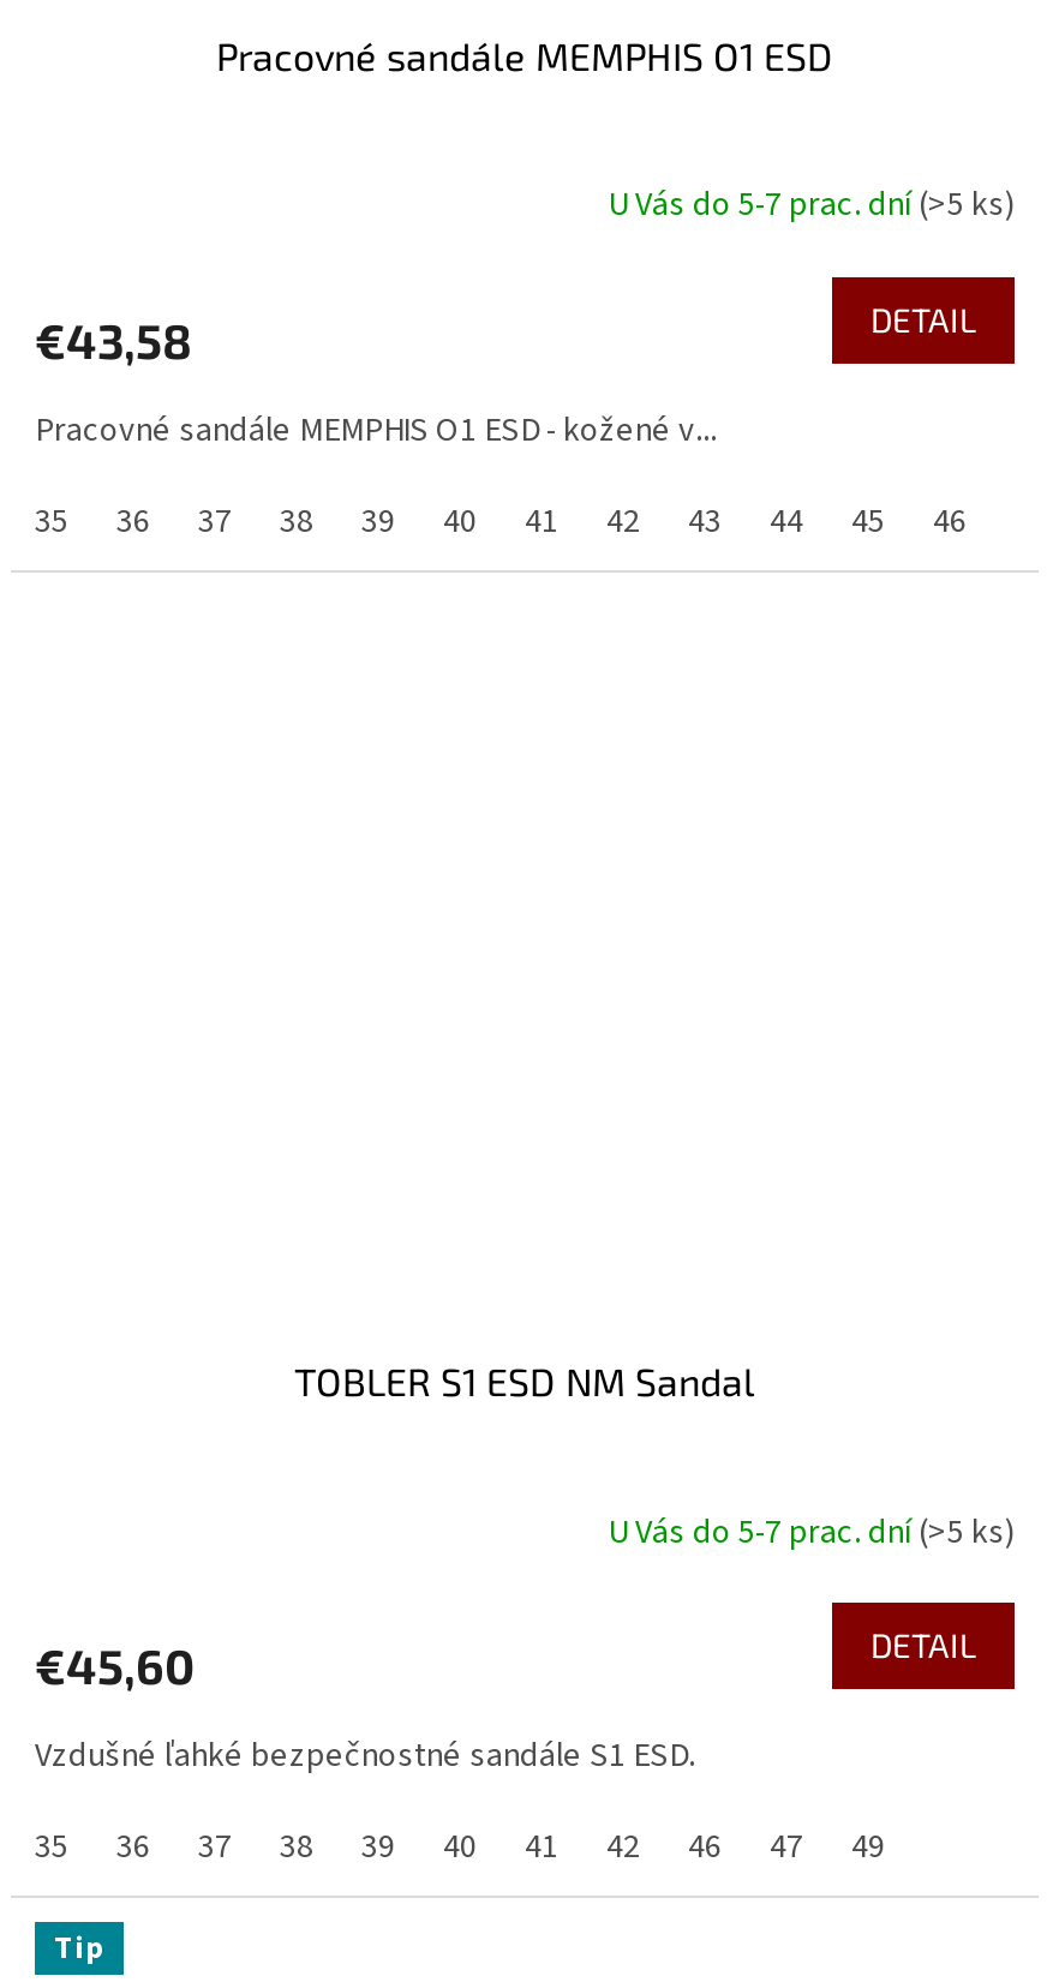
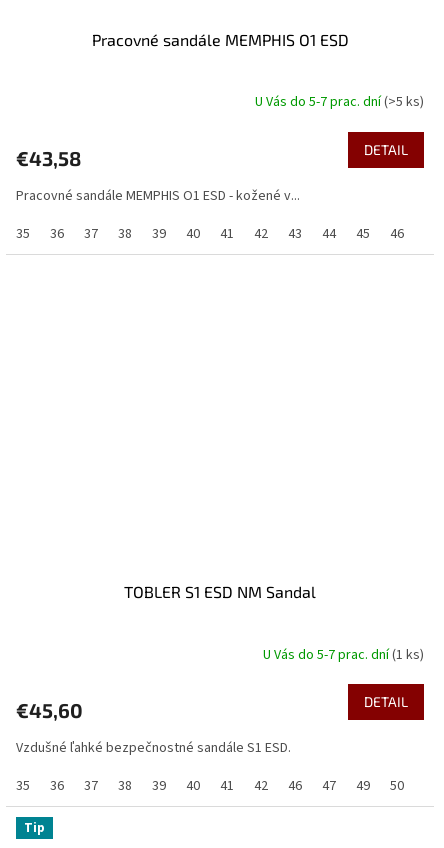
[609,1509,1015,1557] U Vás do 5-7 prac. dní (>5 ks) -> [263,645,424,665] U Vás do 5-7 prac. dní (1 ks)
none -> [390,776,404,796] 50

